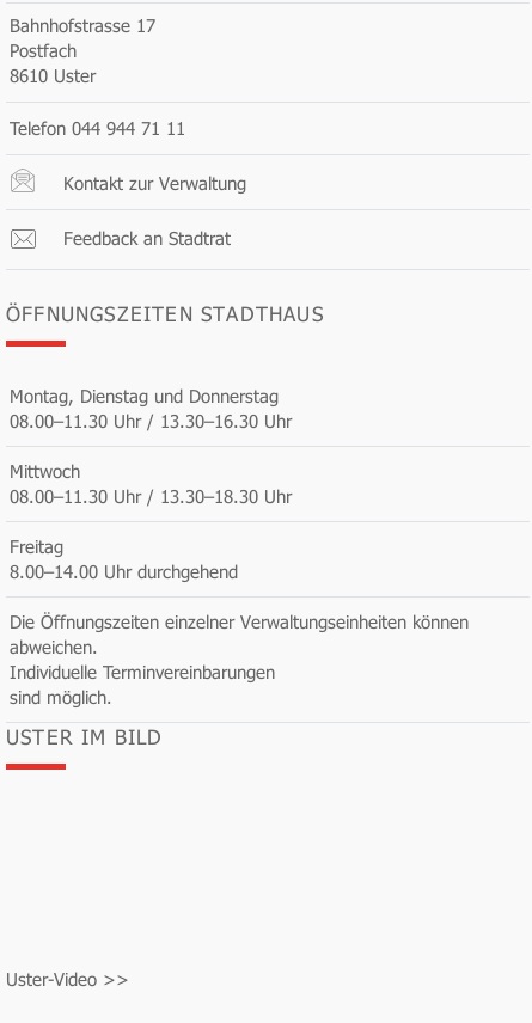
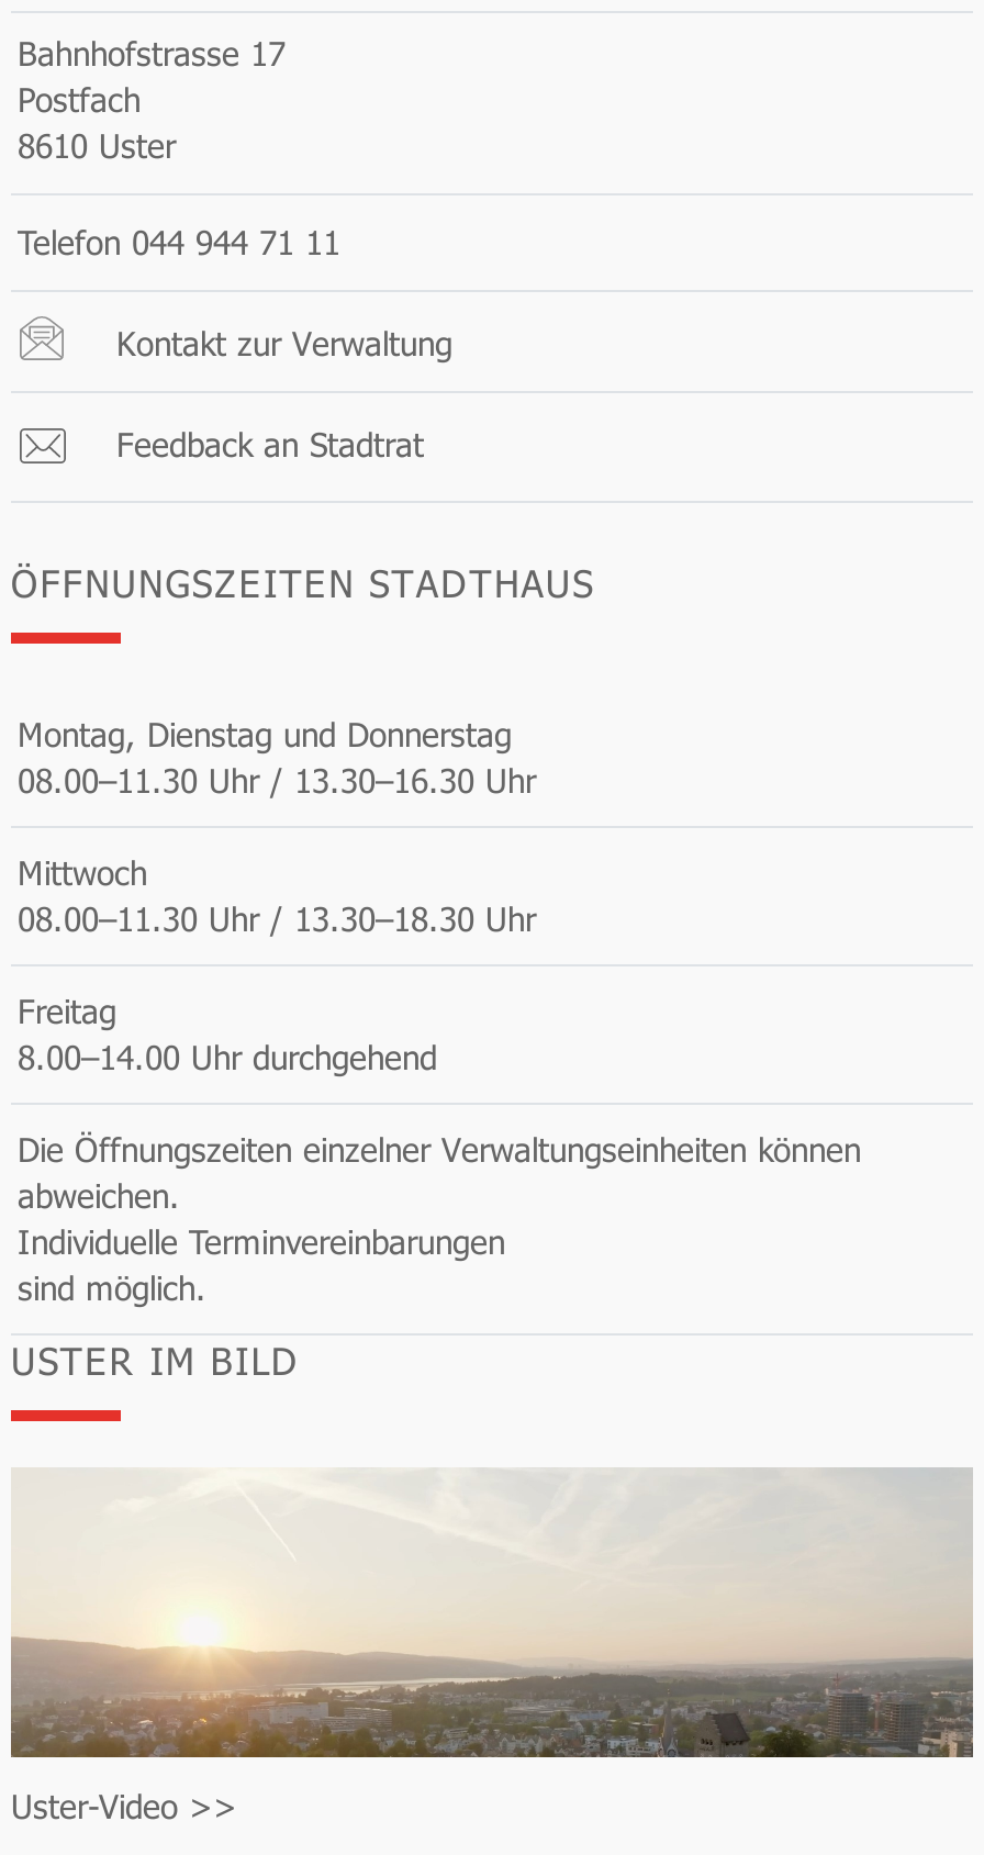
none -> [9,1467,975,1759] [image]

